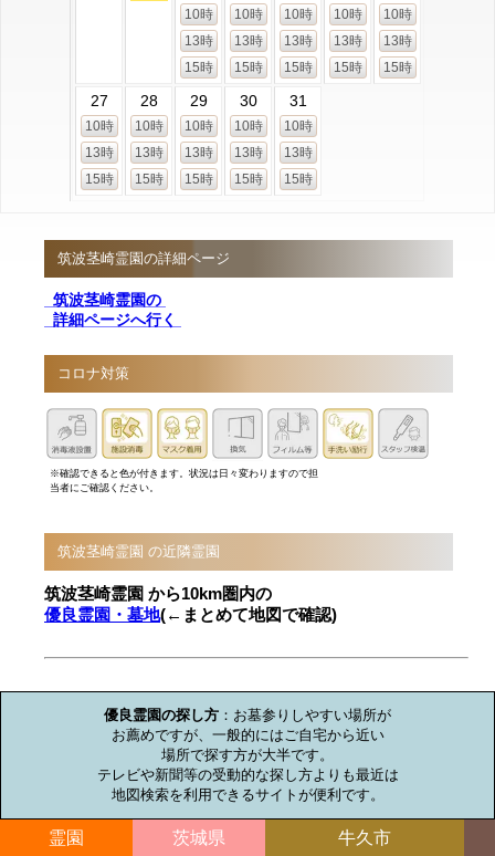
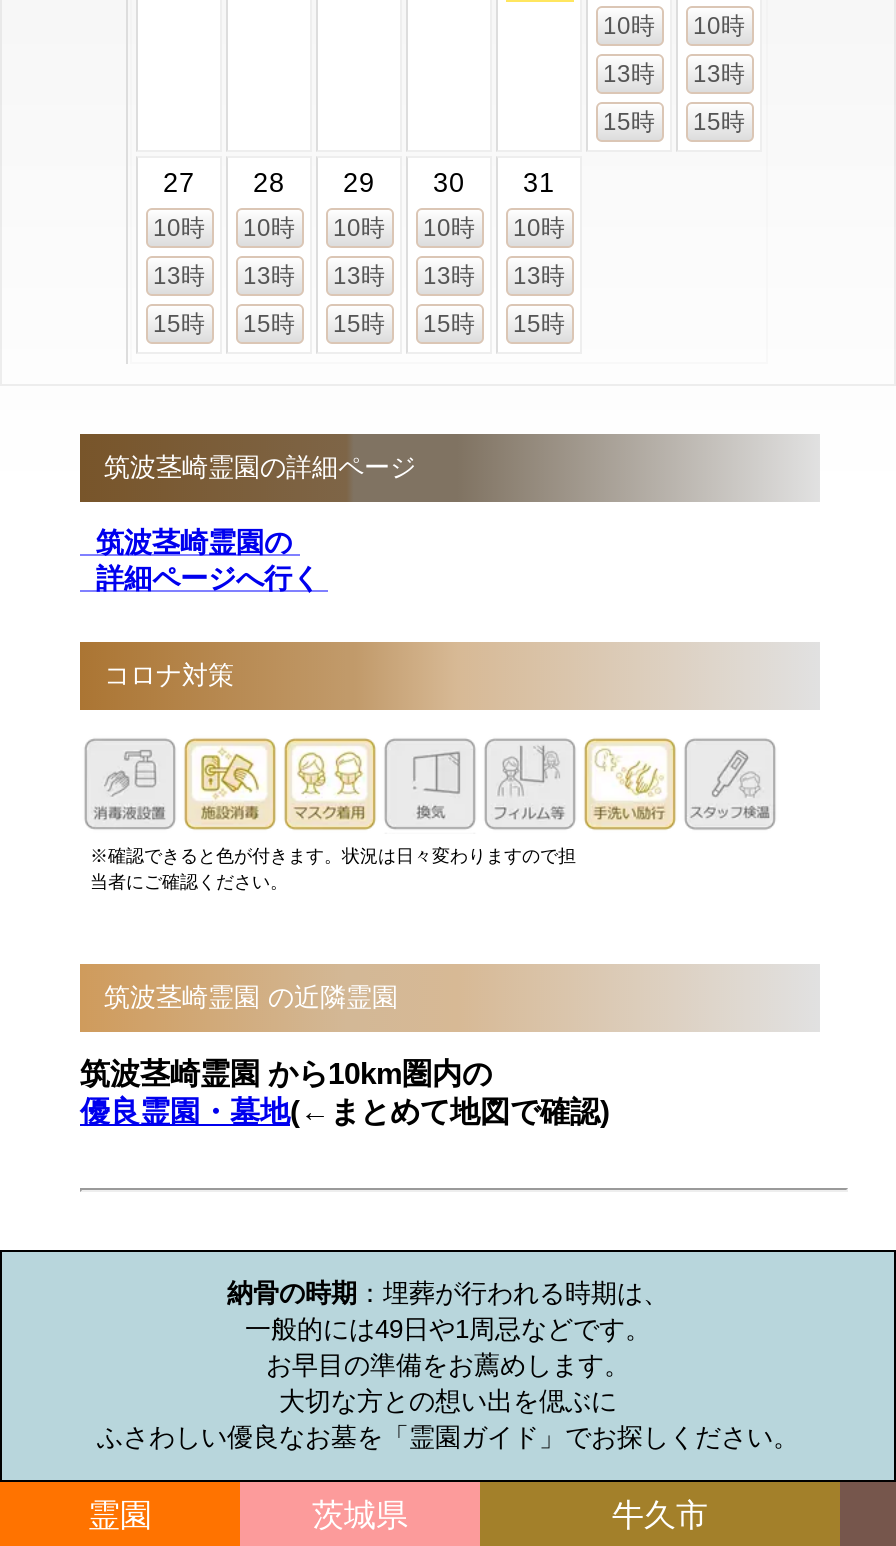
[184,6,213,75] 10時 | 13時 | 15時 -> none
[234,6,262,75] 10時 | 13時 | 15時 -> none
[283,6,312,75] 10時 | 13時 | 15時 -> none
[97,706,398,802] 優良霊園の探し方：お墓参りしやすい場所が | お薦めですが、一般的にはご自宅から近い | 場所で探す方が大半です。 | テレビや新聞等の受動的な探し方よりも最近は | 地図検索を利用できるサイトが便利です。 -> [97,1277,799,1451] 納骨の時期：埋葬が行われる時期は、 | 一般的には49日や1周忌などです。 | お早目の準備をお薦めします。 | 大切な方との想い出を偲ぶに | ふさわしい優良なお墓を「霊園ガイド」でお探しください。

